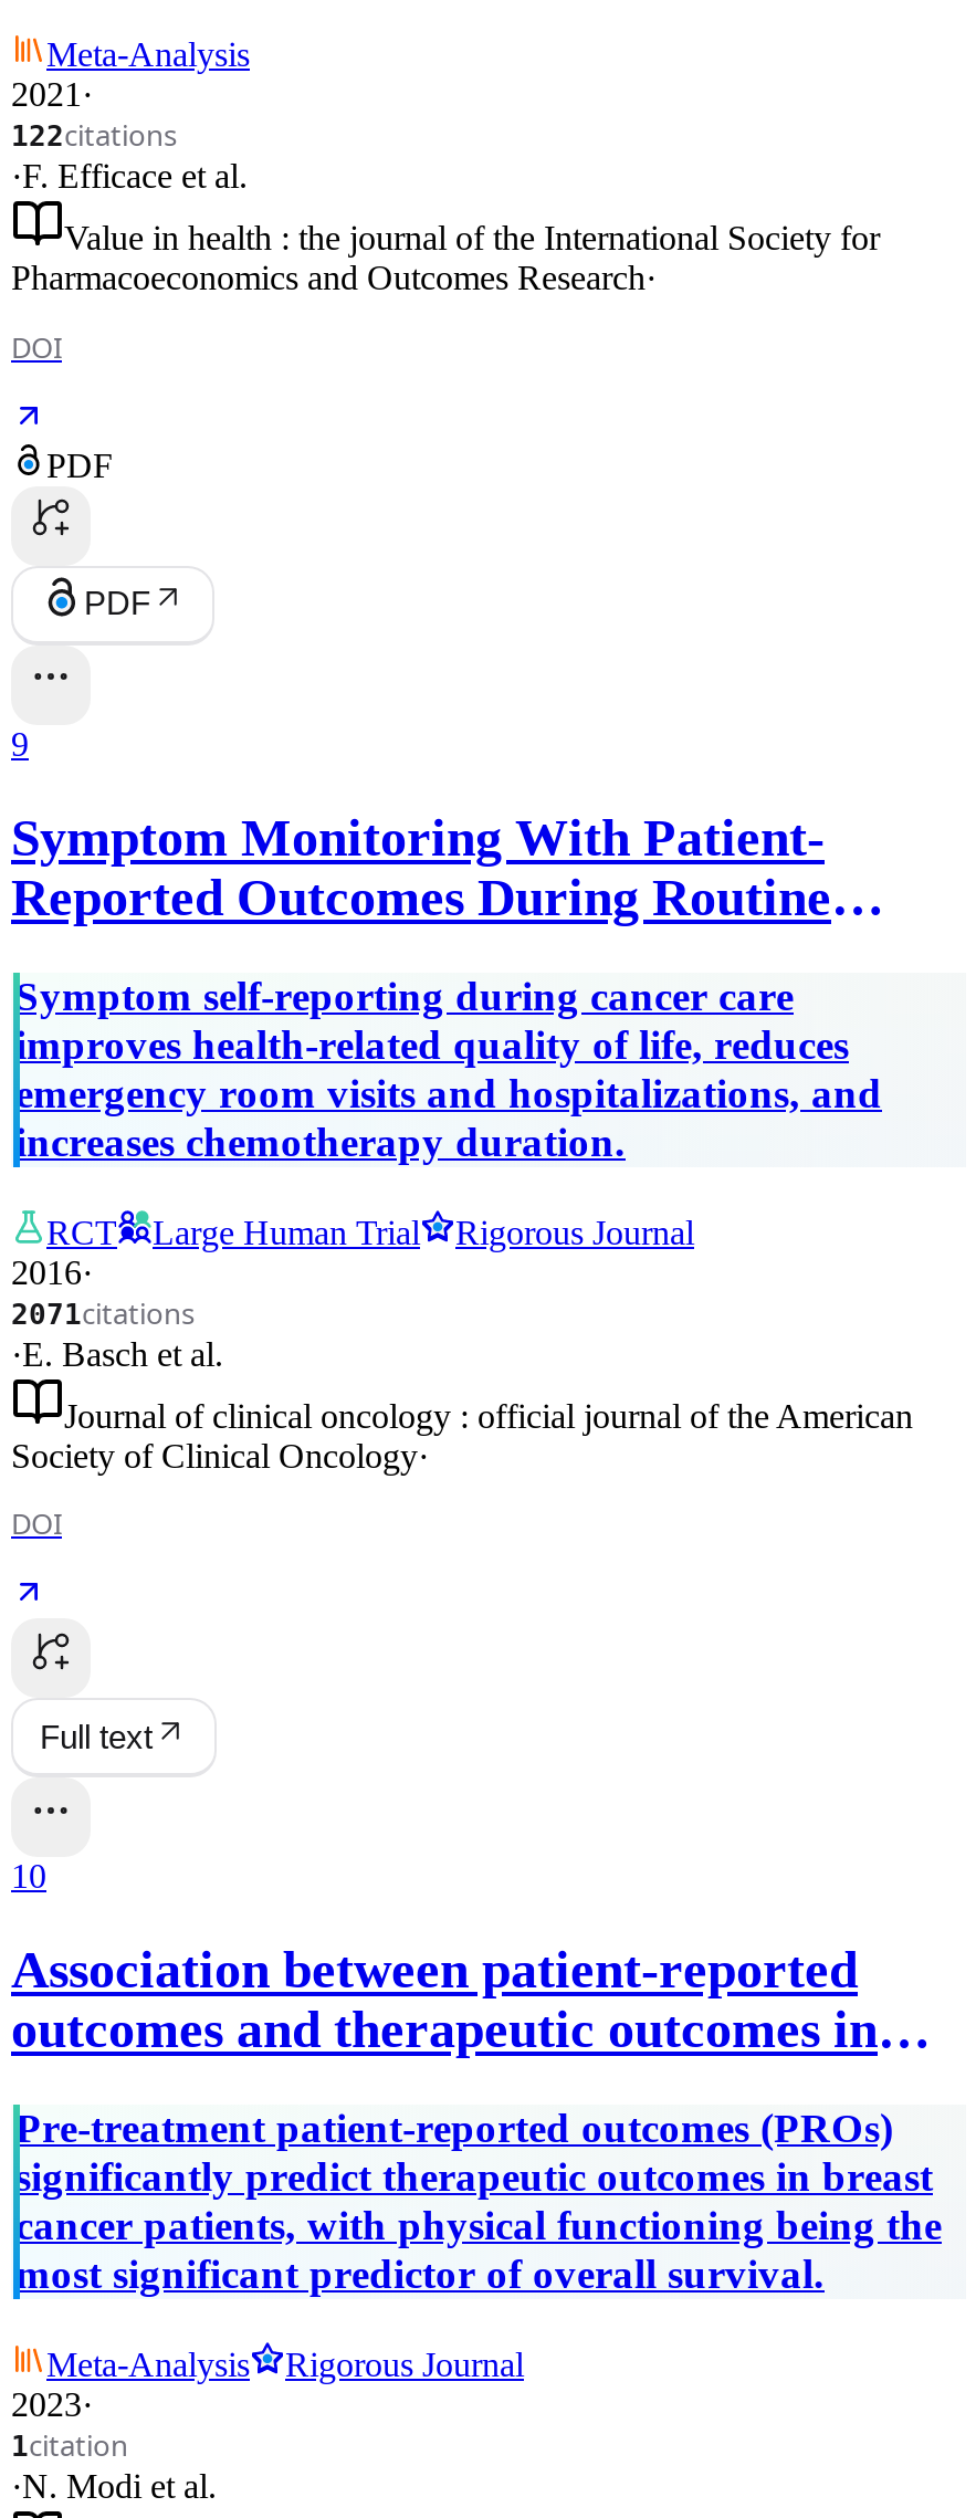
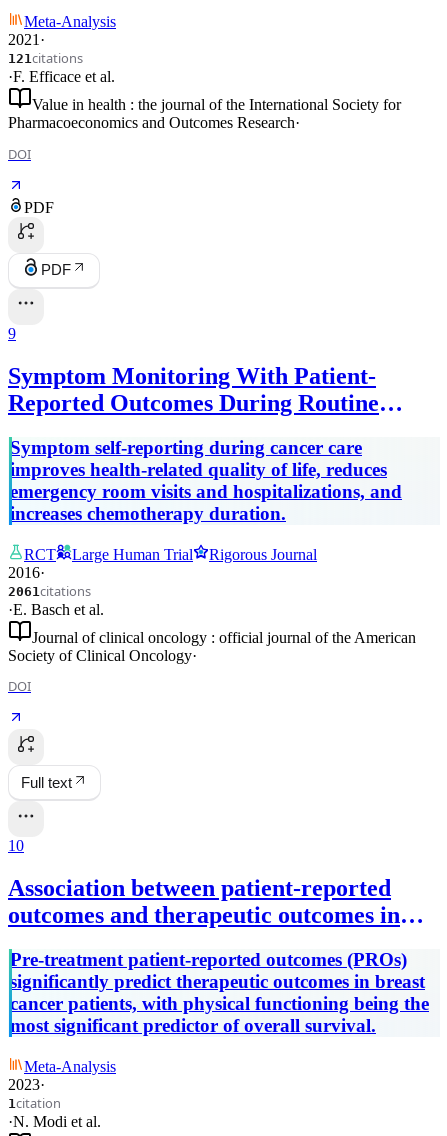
[11,115,177,155] 122citations -> [8,49,83,67] 121citations
[11,1292,195,1332] 2071citations -> [8,581,91,599] 2061citations
[285,2345,524,2383] Rigorous Journal -> none

